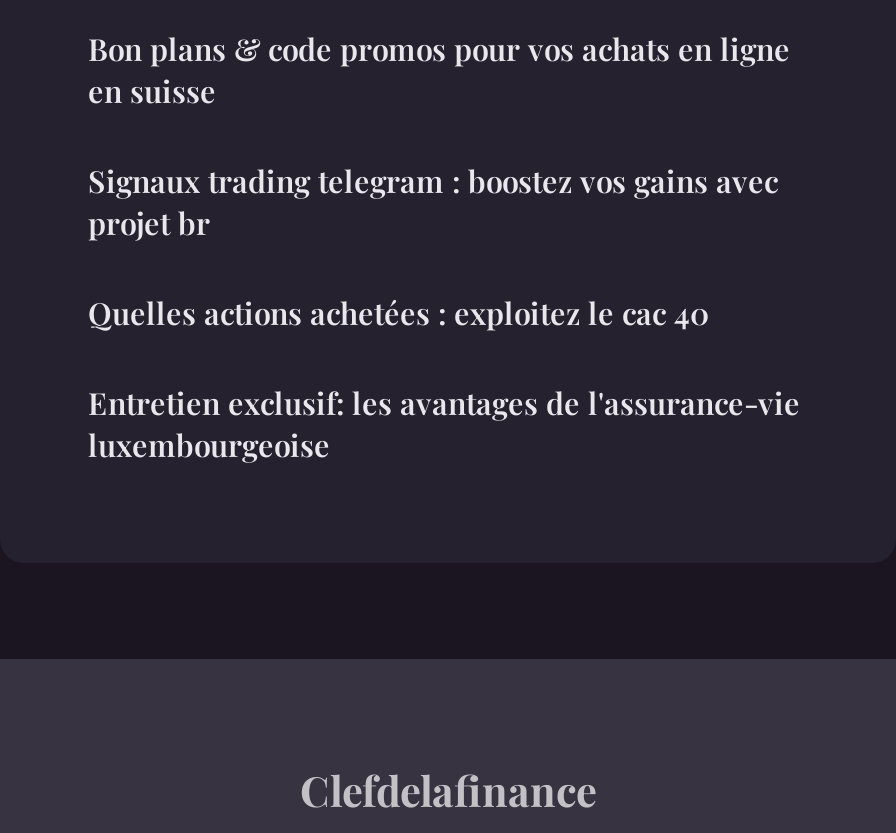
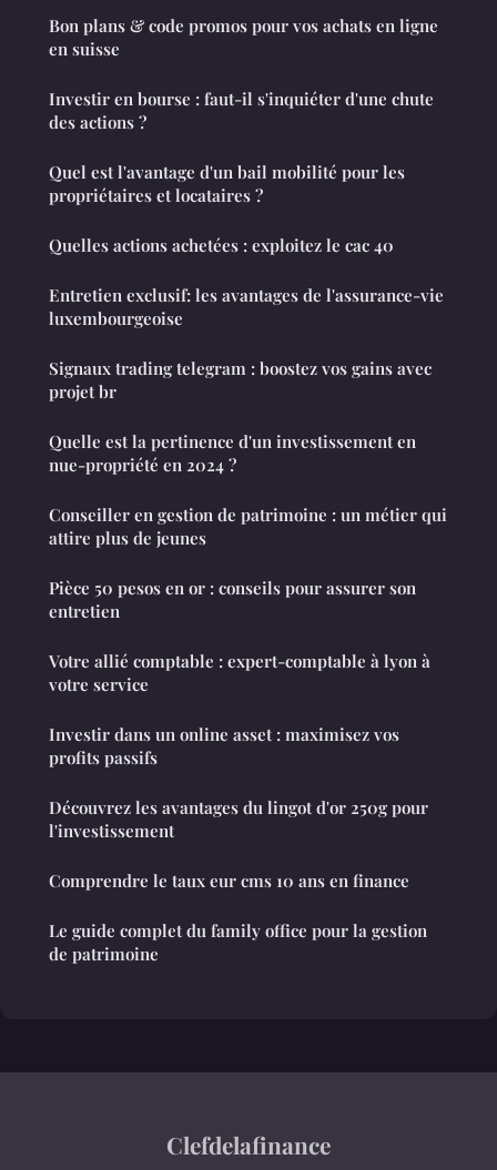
none -> [49,88,434,206] Investir en bourse : faut-il s'inquiéter d'une chute | des actions ? | Quel est l'avantage d'un bail mobilité pour les | propriétaires et locataires ?
moved [88,161,778,243] -> [49,357,432,403]: Signaux trading telegram : boostez vos gains avec | projet br
none -> [49,430,447,965] Quelle est la pertinence d'un investissement en | nue-propriété en 2024 ? | Conseiller en gestion de patrimoine : un métier qui | attire plus de jeunes | Pièce 50 pesos en or : conseils pour assurer son | entretien | Votre allié comptable : expert-comptable à lyon à | votre service | Investir dans un online asset : maximisez vos | profits passifs | Découvrez les avantages du lingot d'or 250g pour | l'investissement | Comprendre le taux eur cms 10 ans en finance | Le guide complet du family office pour la gestion | de patrimoine

